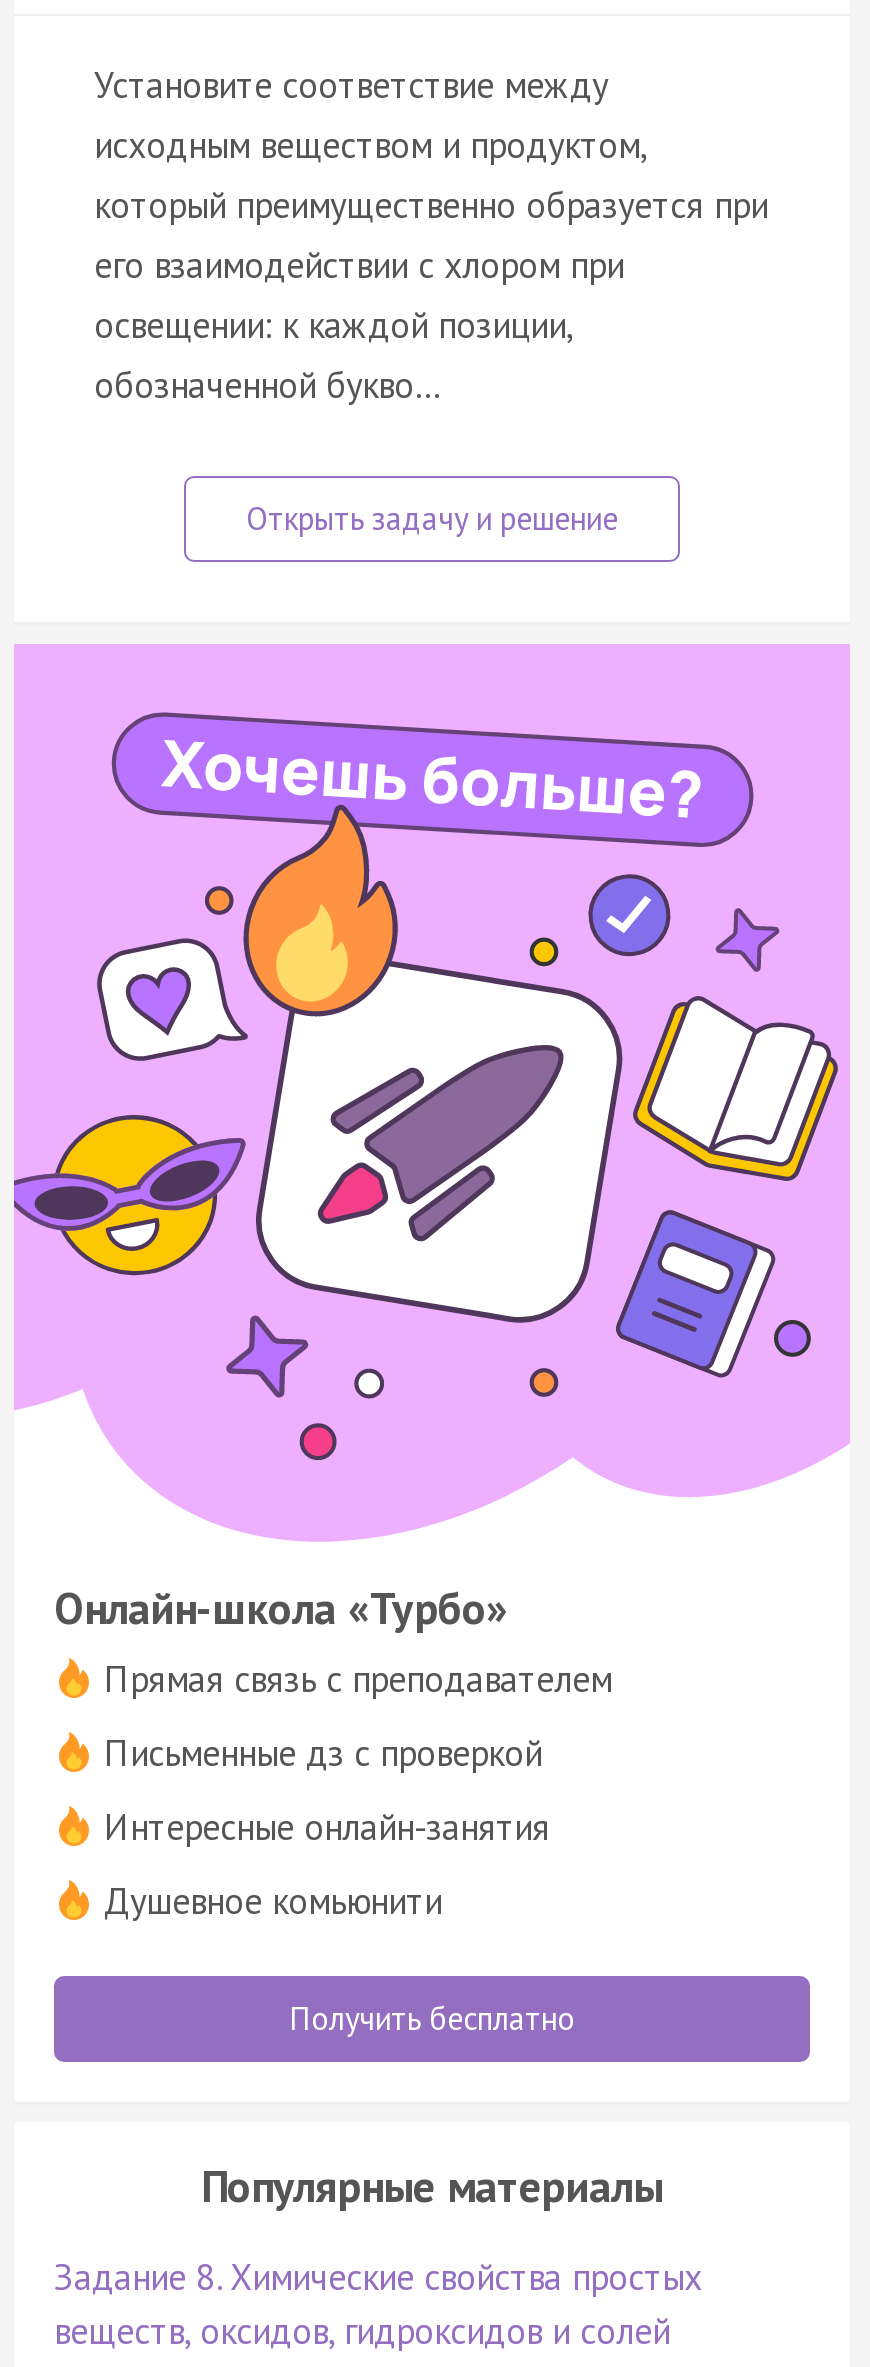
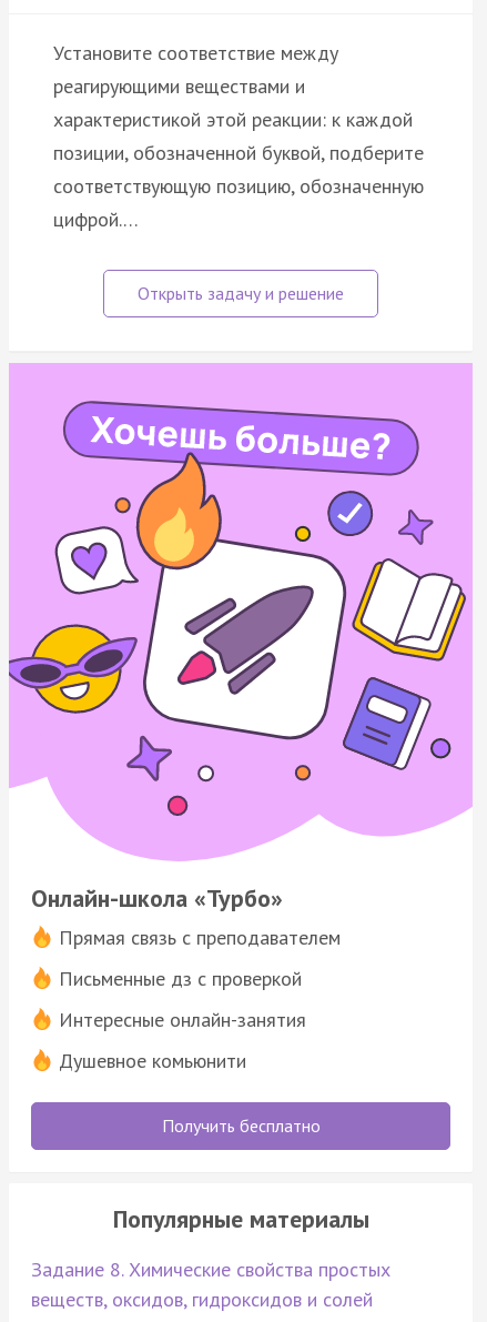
[94,121,768,407] исходным веществом и продуктом, | который преимущественно образуется при | его взаимодействии с хлором при | освещении: к каждой позиции, | обозначенной букво… -> [53,73,424,232] реагирующими веществами и | характеристикой этой реакции: к каждой | позиции, обозначенной буквой, подберите | соответствующую позицию, обозначенную | цифрой.…

